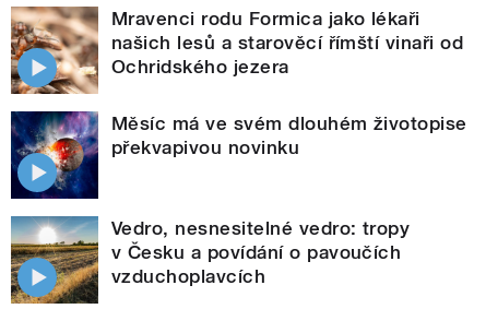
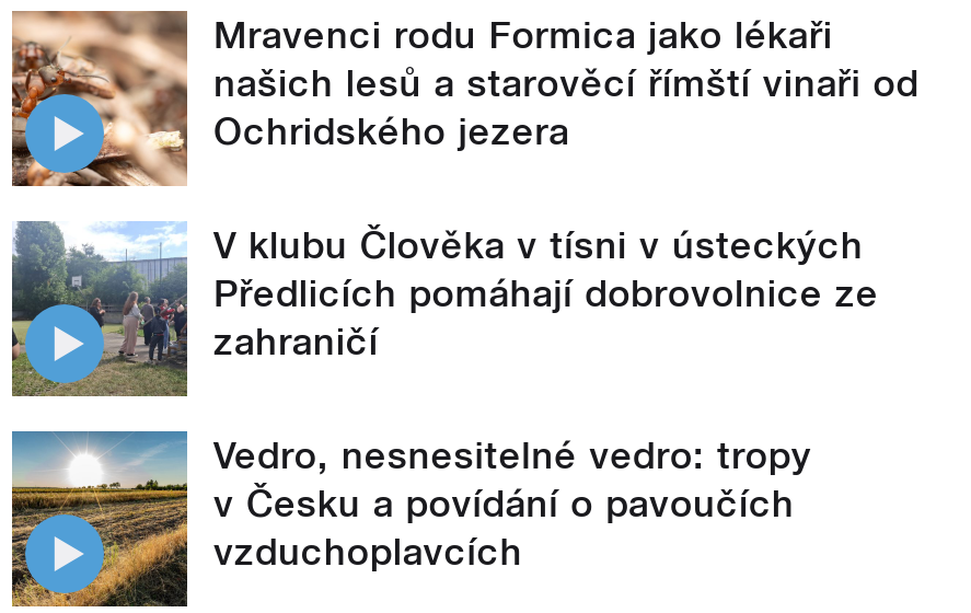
[10,110,467,200] [image] | Měsíc má ve svém dlouhém životopise | překvapivou novinku -> [10,219,879,398] [image] | V klubu Člověka v tísni v ústeckých | Předlicích pomáhají dobrovolnice ze | zahraničí

